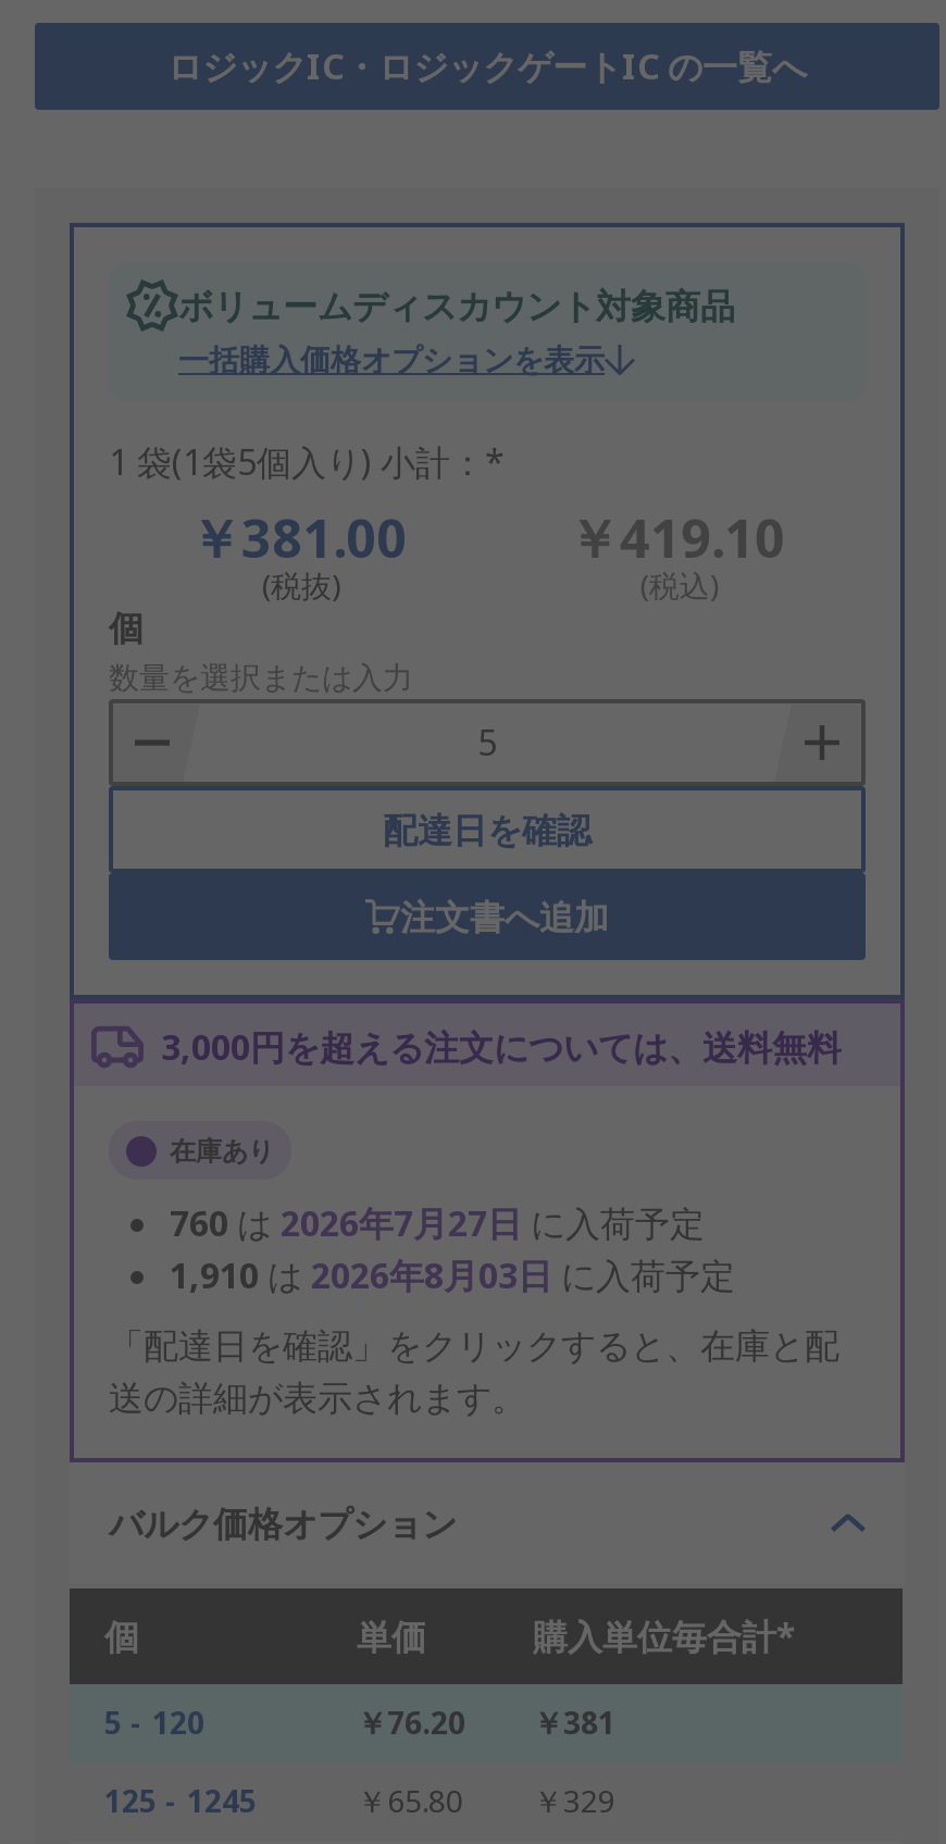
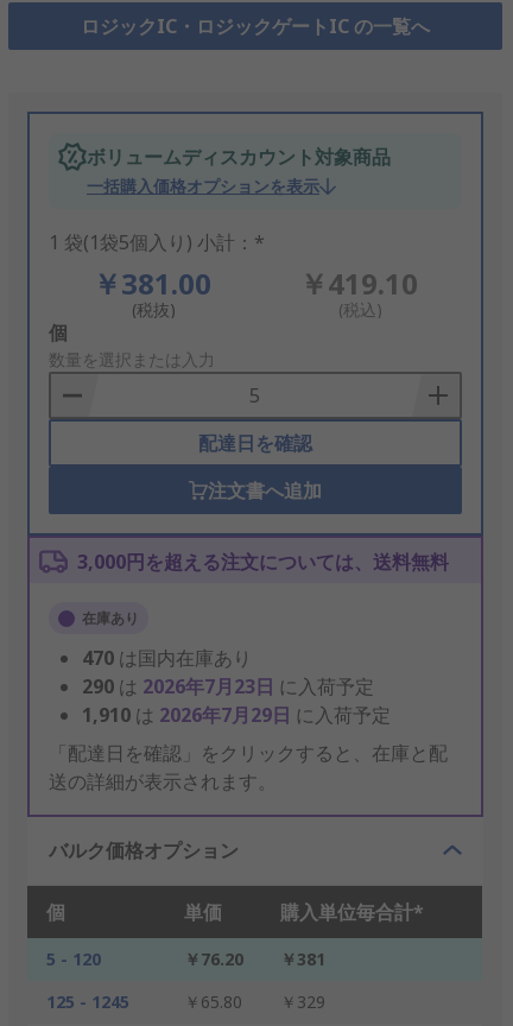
[170,1200,735,1300] 760は2026年7月27日に入荷予定 | 1,910は2026年8月03日に入荷予定 -> [82,645,391,729] 470は国内在庫あり | 290は2026年7月23日に入荷予定 | 1,910は2026年7月29日に入荷予定

